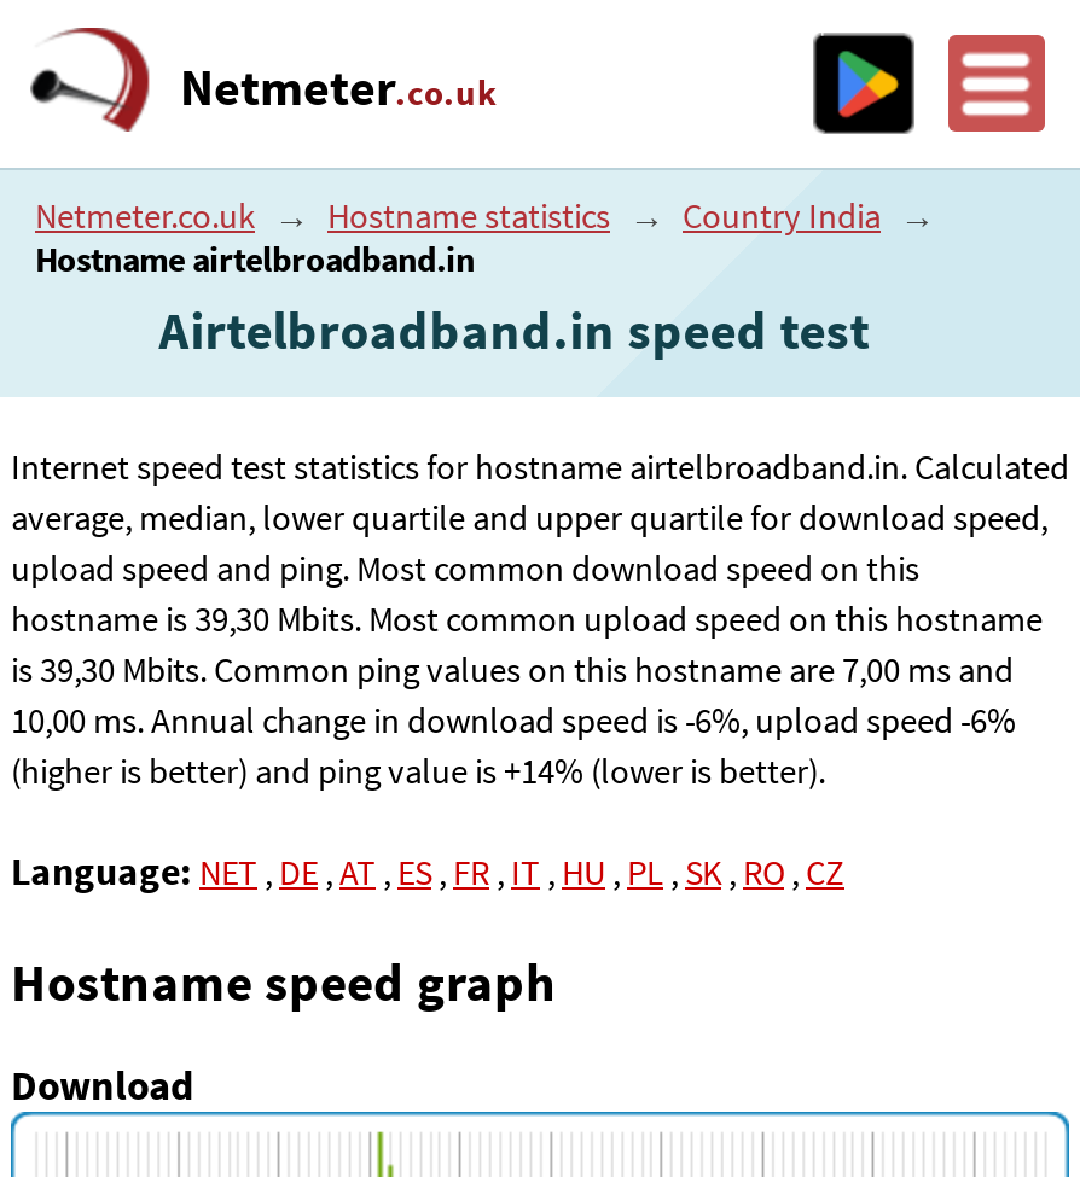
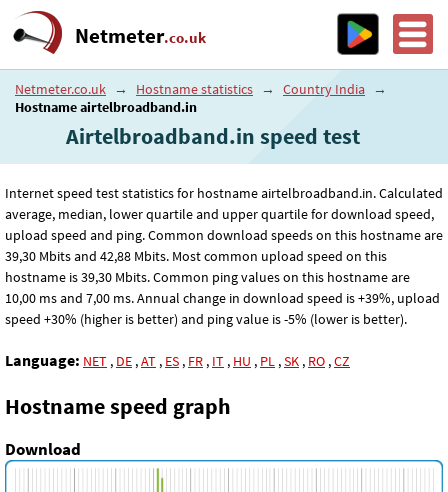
[11,548,1043,794] upload speed and ping. Most common download speed on this | hostname is 39,30 Mbits. Most common upload speed on this hostname | is 39,30 Mbits. Common ping values on this hostname are 7,00 ms and | 10,00 ms. Annual change in download speed is -6%, upload speed -6% | (higher is better) and ping value is +14% (lower is better). -> [5,226,443,328] upload speed and ping. Common download speeds on this hostname are | 39,30 Mbits and 42,88 Mbits. Most common upload speed on this | hostname is 39,30 Mbits. Common ping values on this hostname are | 10,00 ms and 7,00 ms. Annual change in download speed is +39%, upload | speed +30% (higher is better) and ping value is -5% (lower is better).

